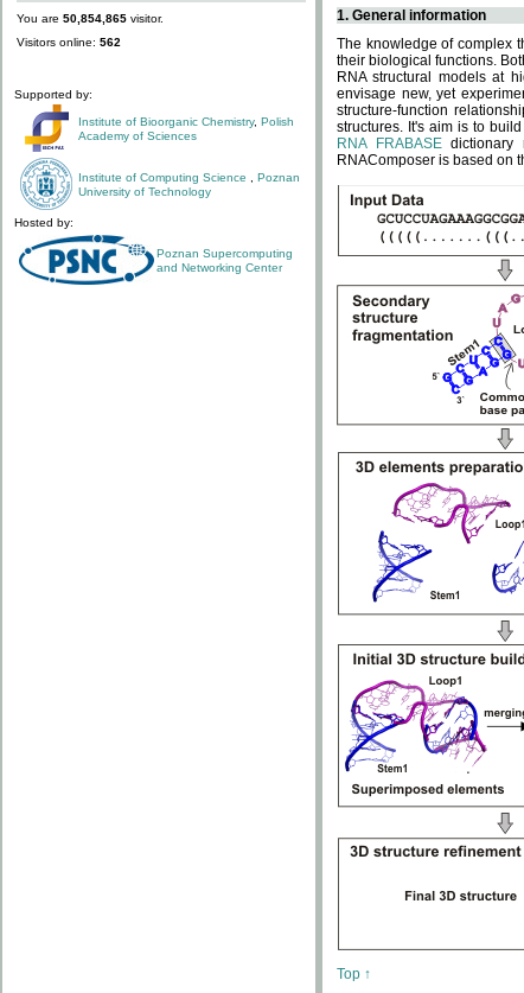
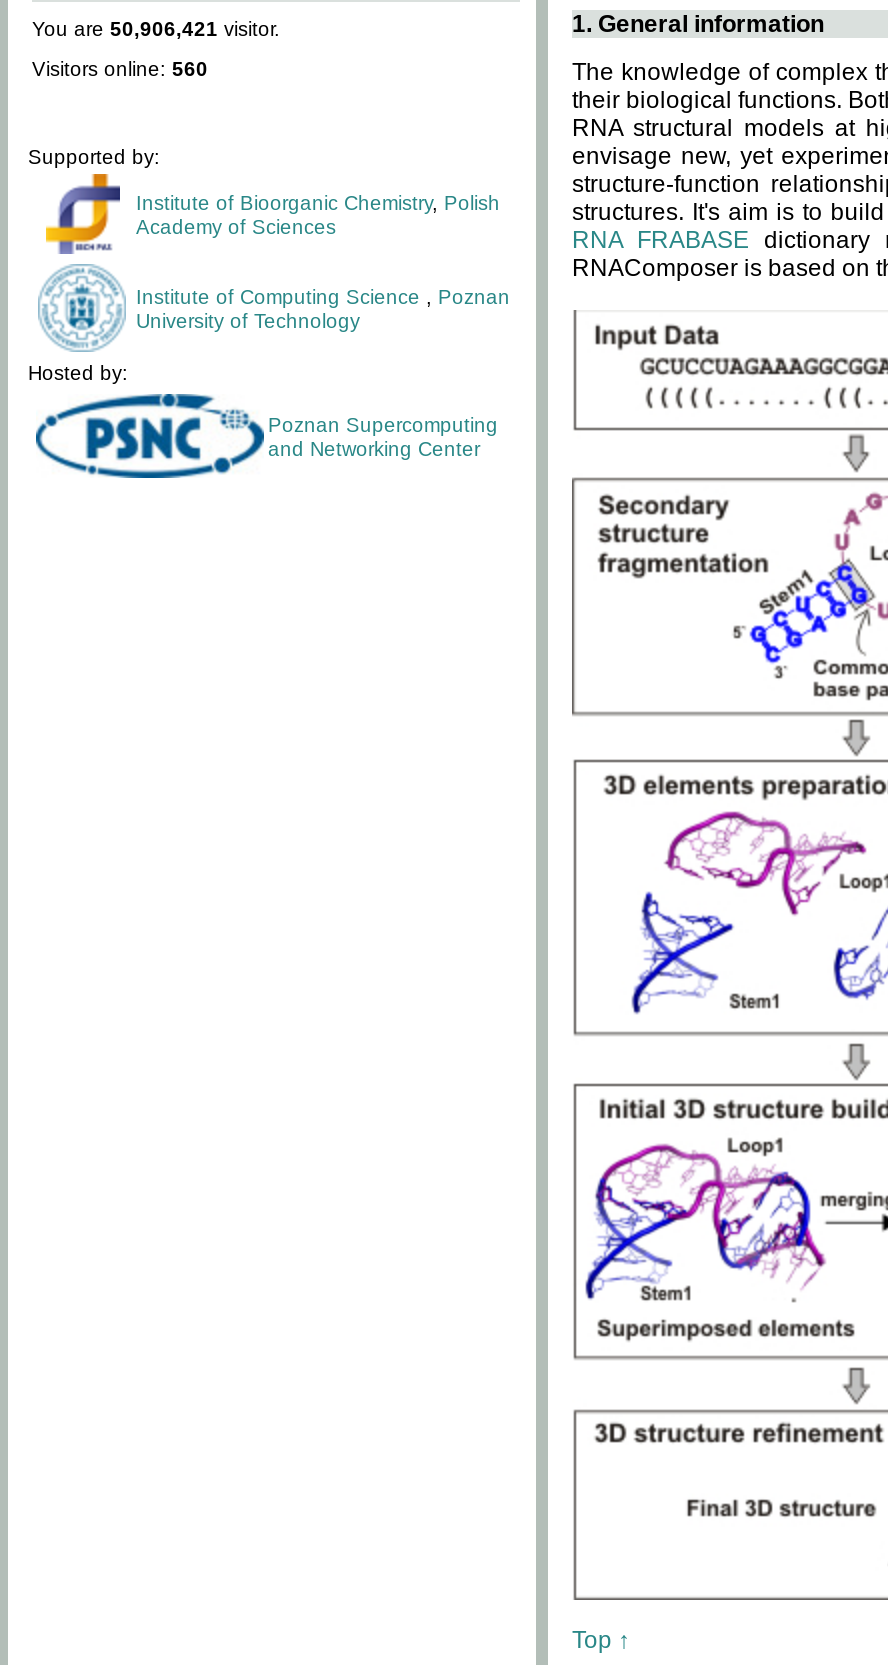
[17,12,164,25] You are 50,854,865 visitor. -> [32,18,280,40] You are 50,906,421 visitor.
[17,36,121,49] Visitors online: 562 -> [32,58,208,80] Visitors online: 560

